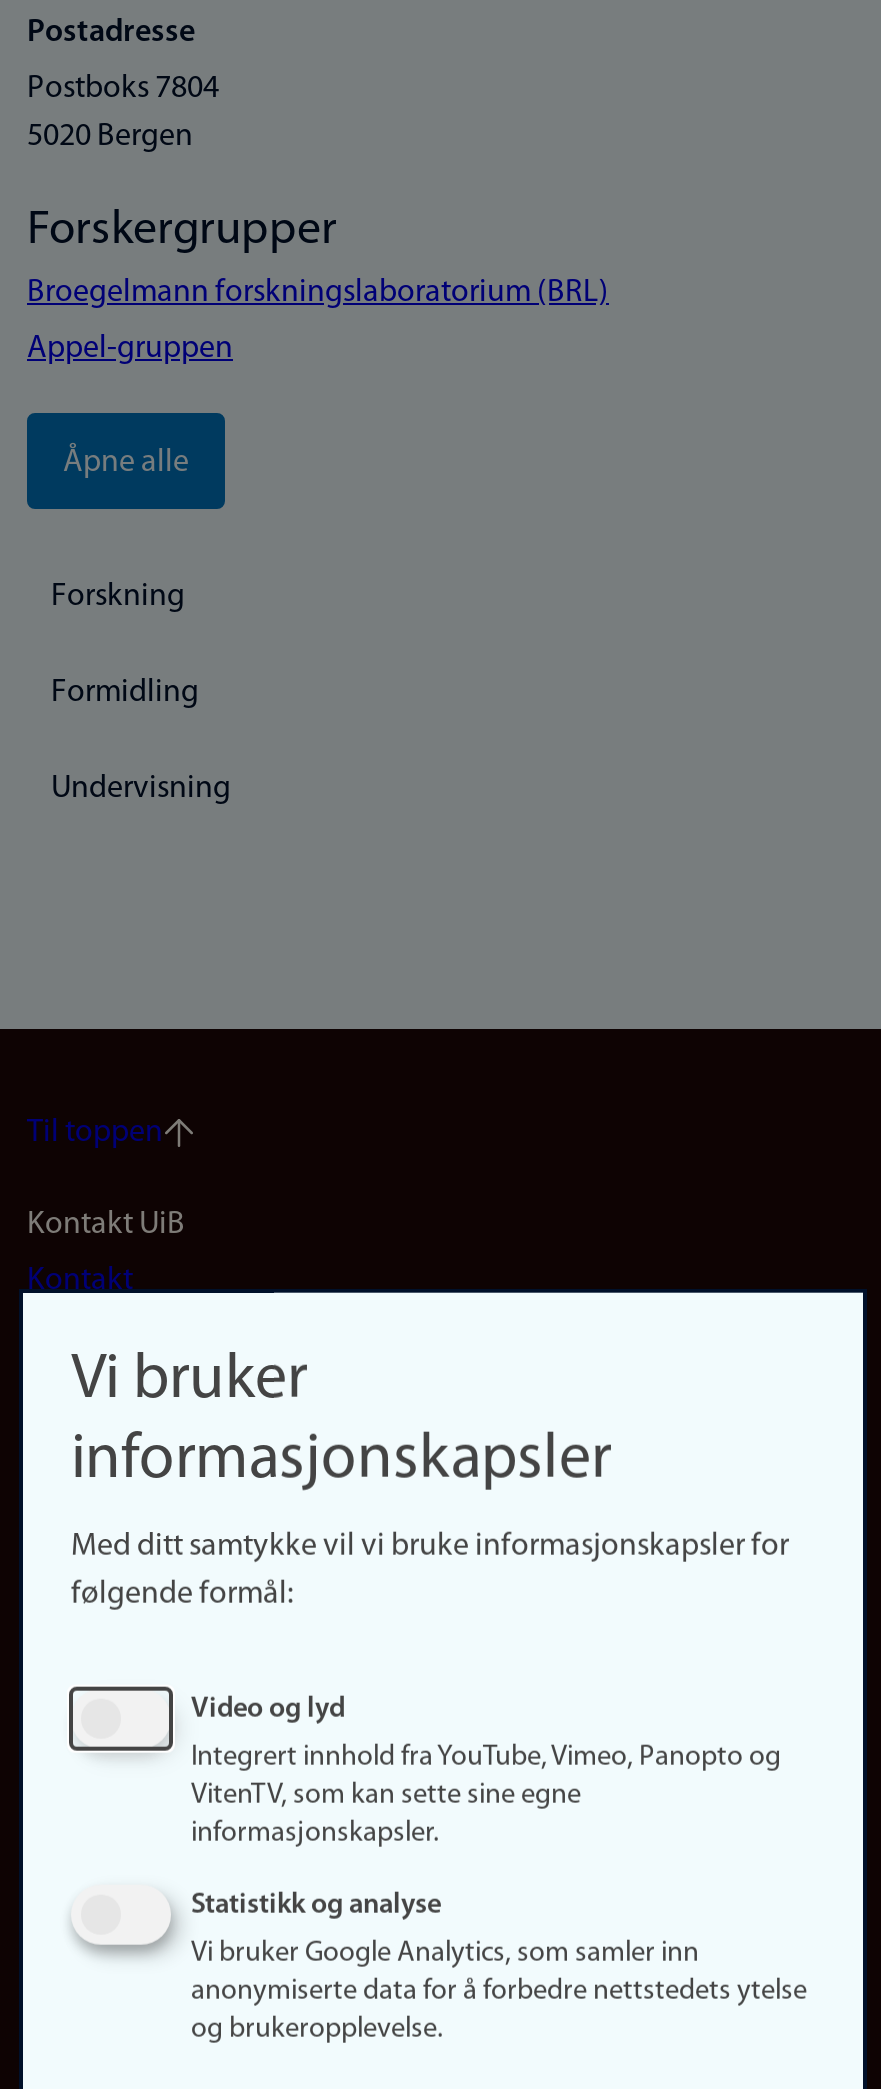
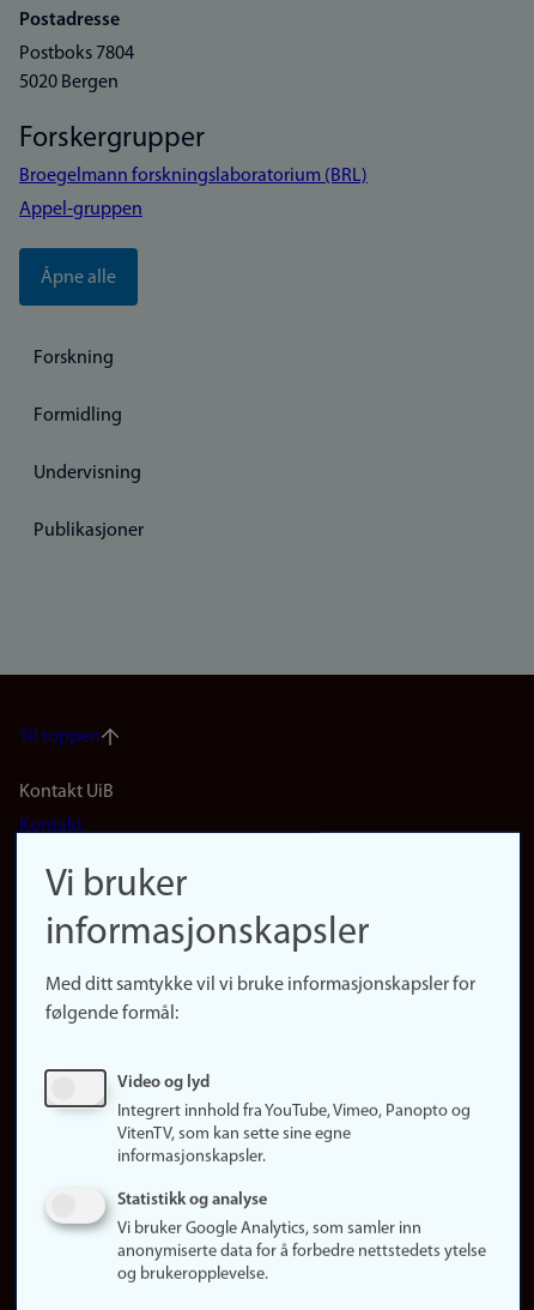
none -> [34,521,144,541] Publikasjoner

